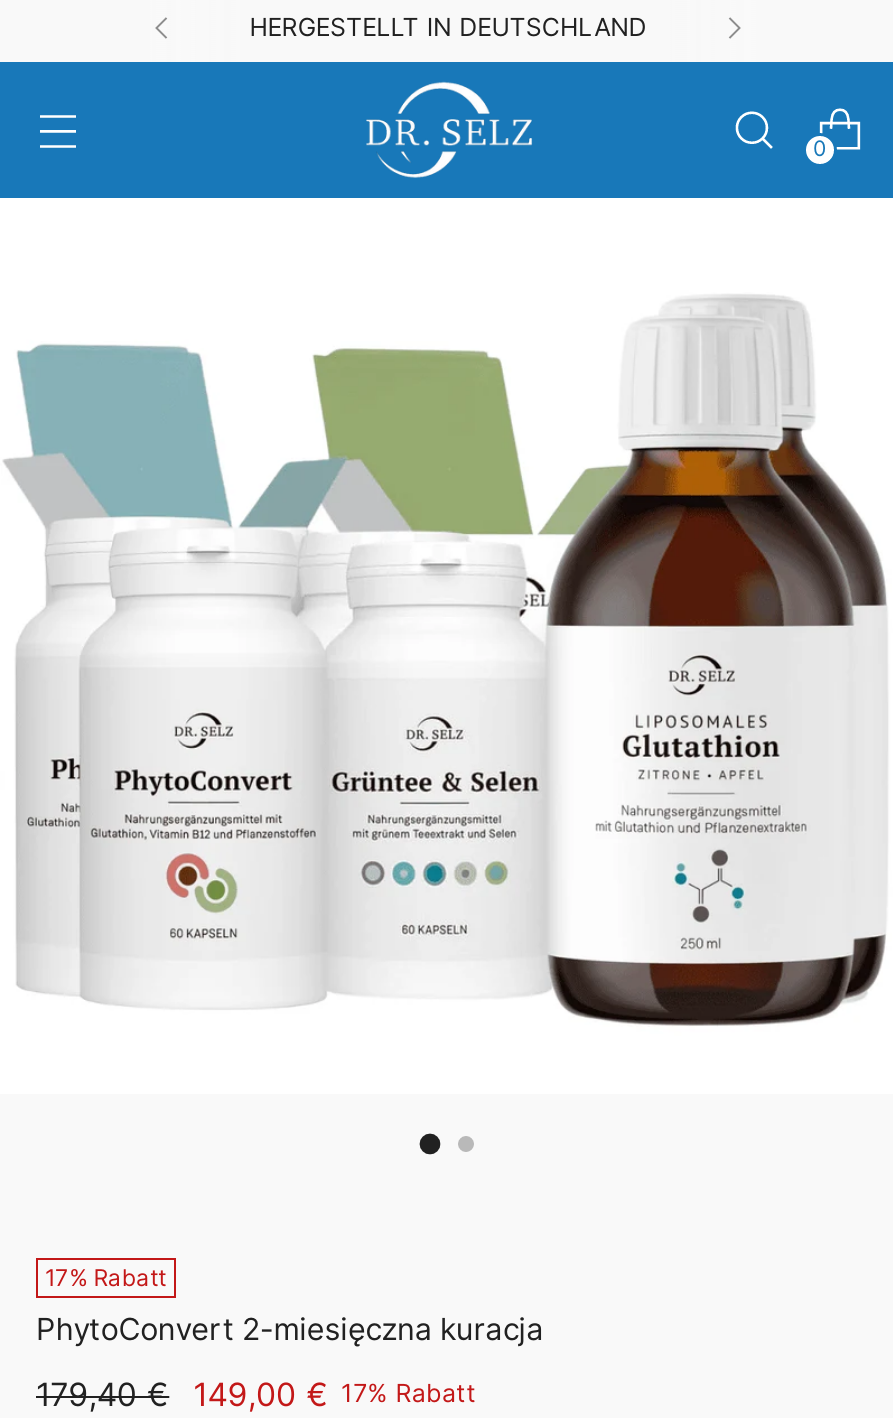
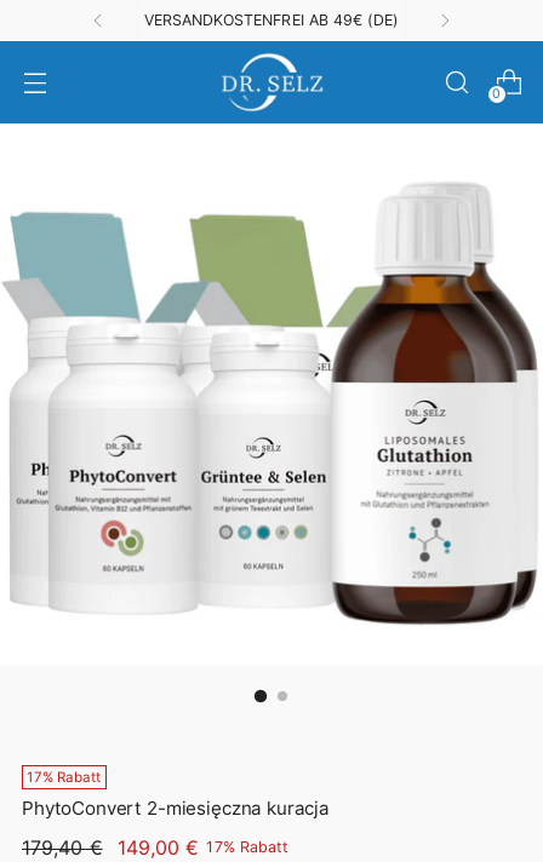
[249,12,647,42] HERGESTELLT IN DEUTSCHLAND -> [144,11,399,29] VERSANDKOSTENFREI AB 49€ (DE)

